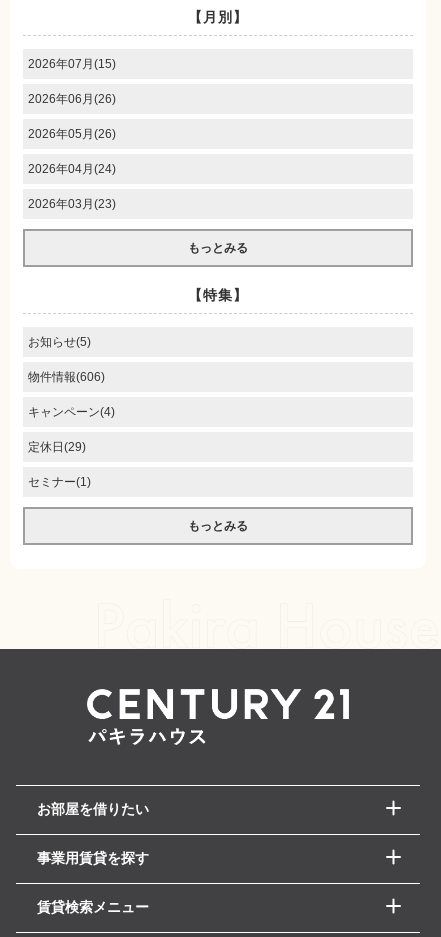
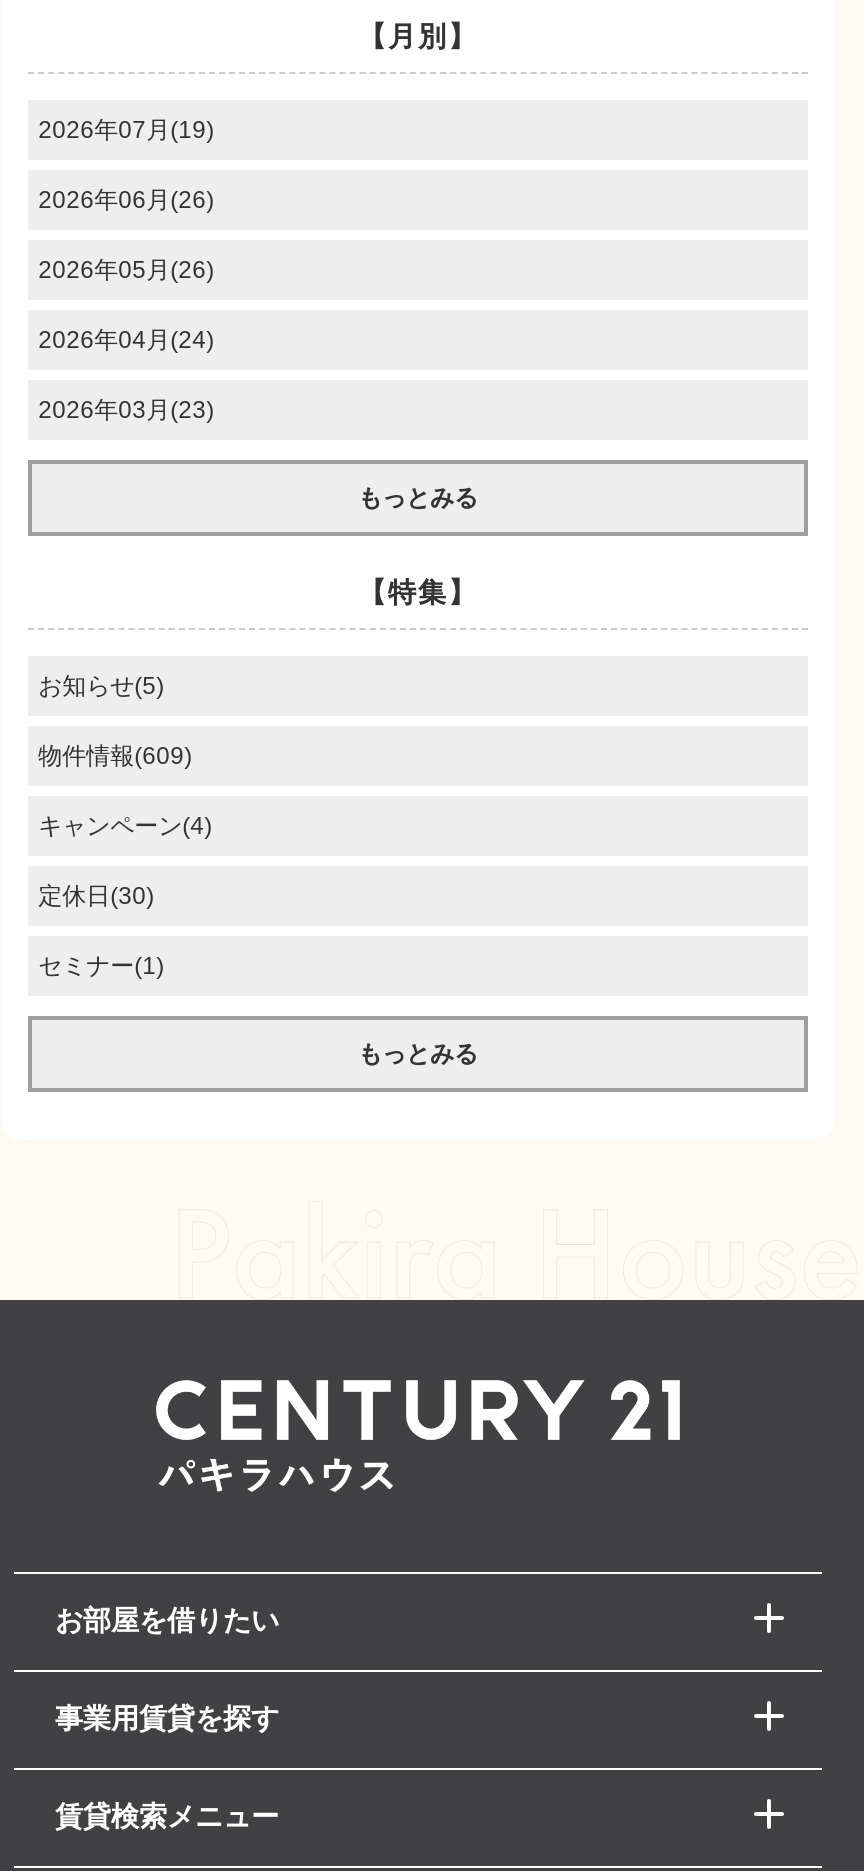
[28,57,116,71] 2026年07月(15) -> [38,116,214,144] 2026年07月(19)
[28,370,105,384] 物件情報(606) -> [38,742,192,770] 物件情報(609)
[28,440,86,454] 定休日(29) -> [38,882,154,910] 定休日(30)

